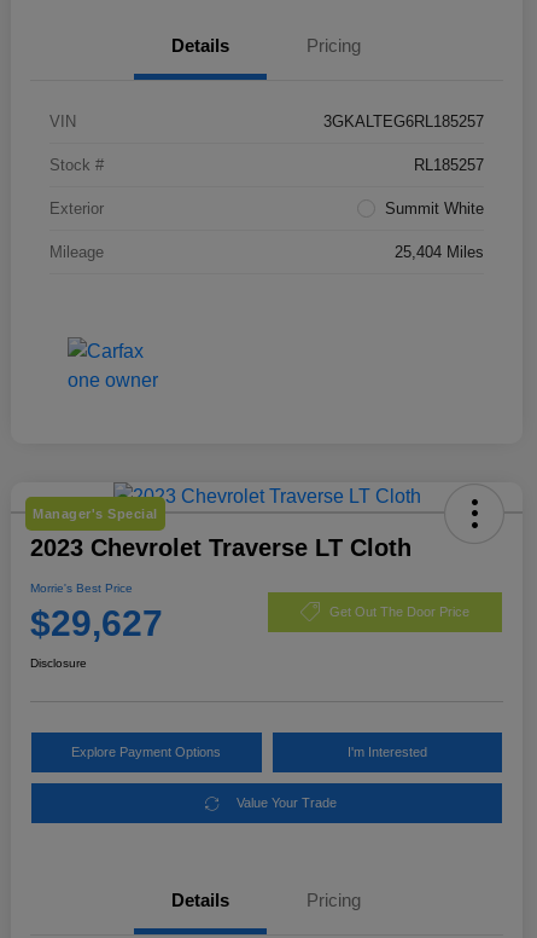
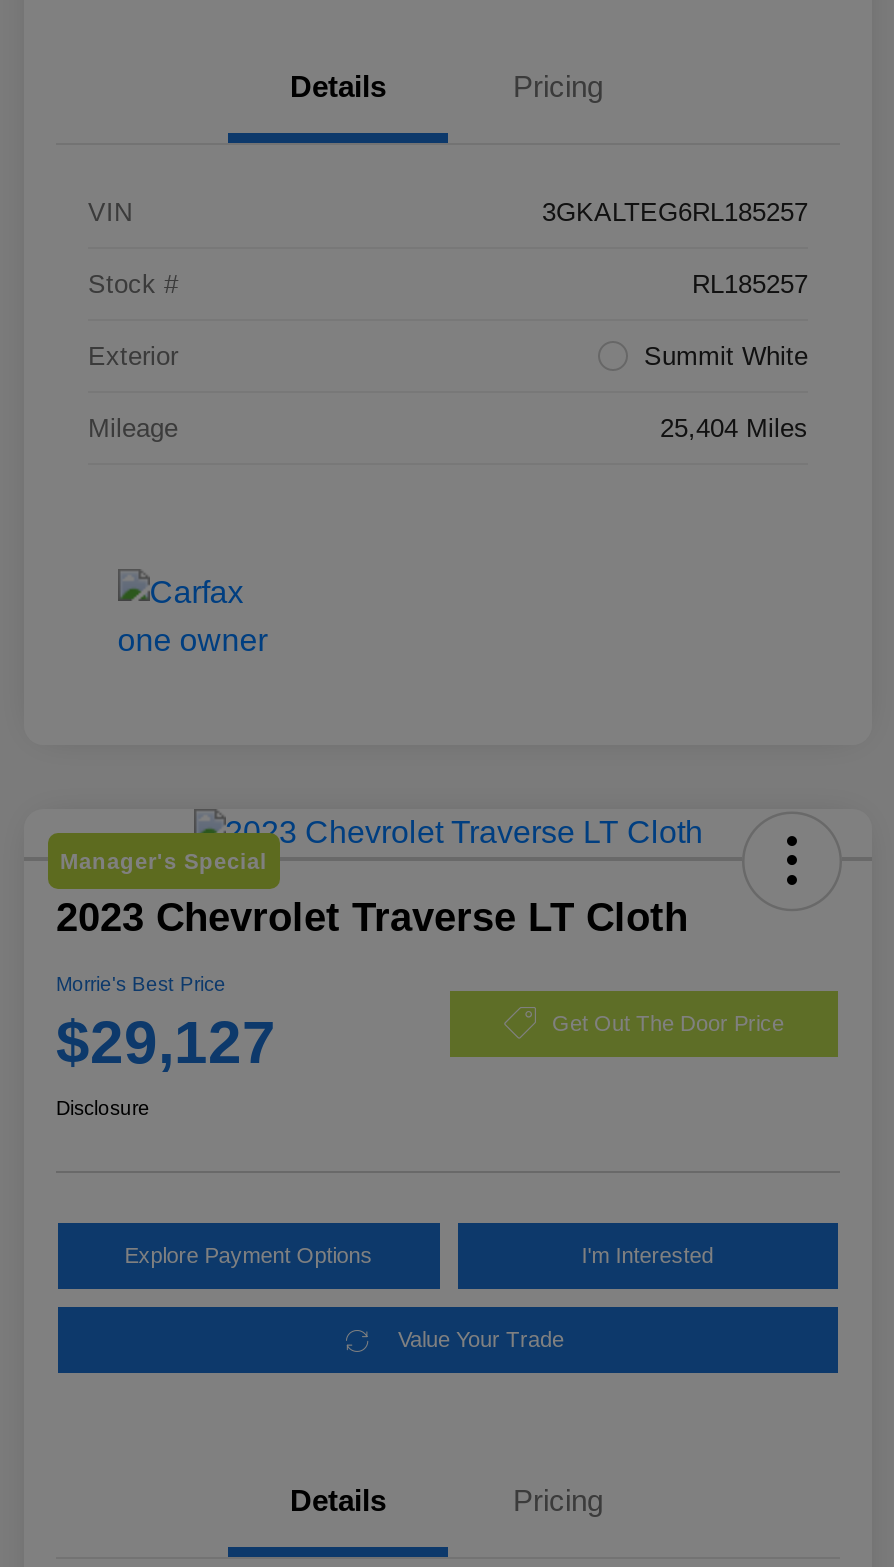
[30,603,163,643] $29,627 -> [56,1009,276,1075] $29,127

